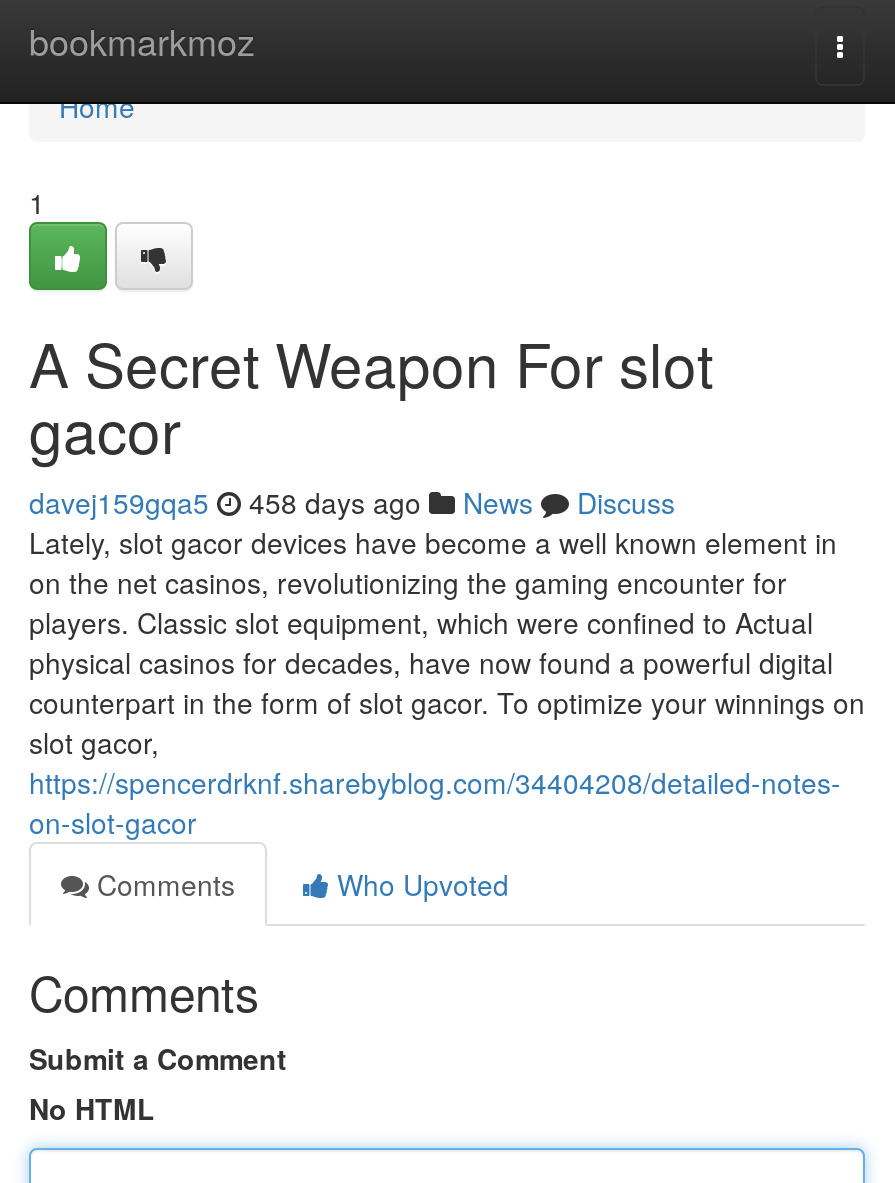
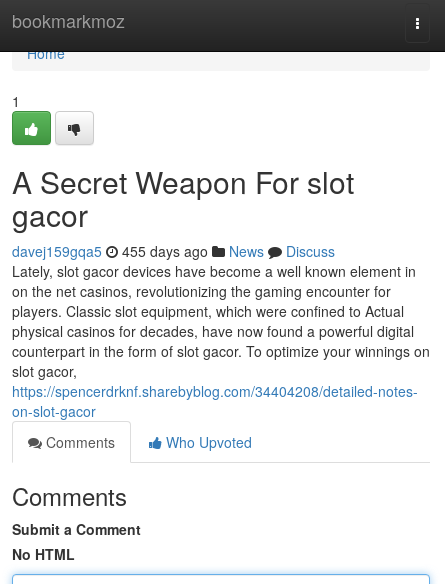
[29,482,675,522] davej159gqa5 458 days ago News Discuss -> [12,241,335,261] davej159gqa5 455 days ago News Discuss

